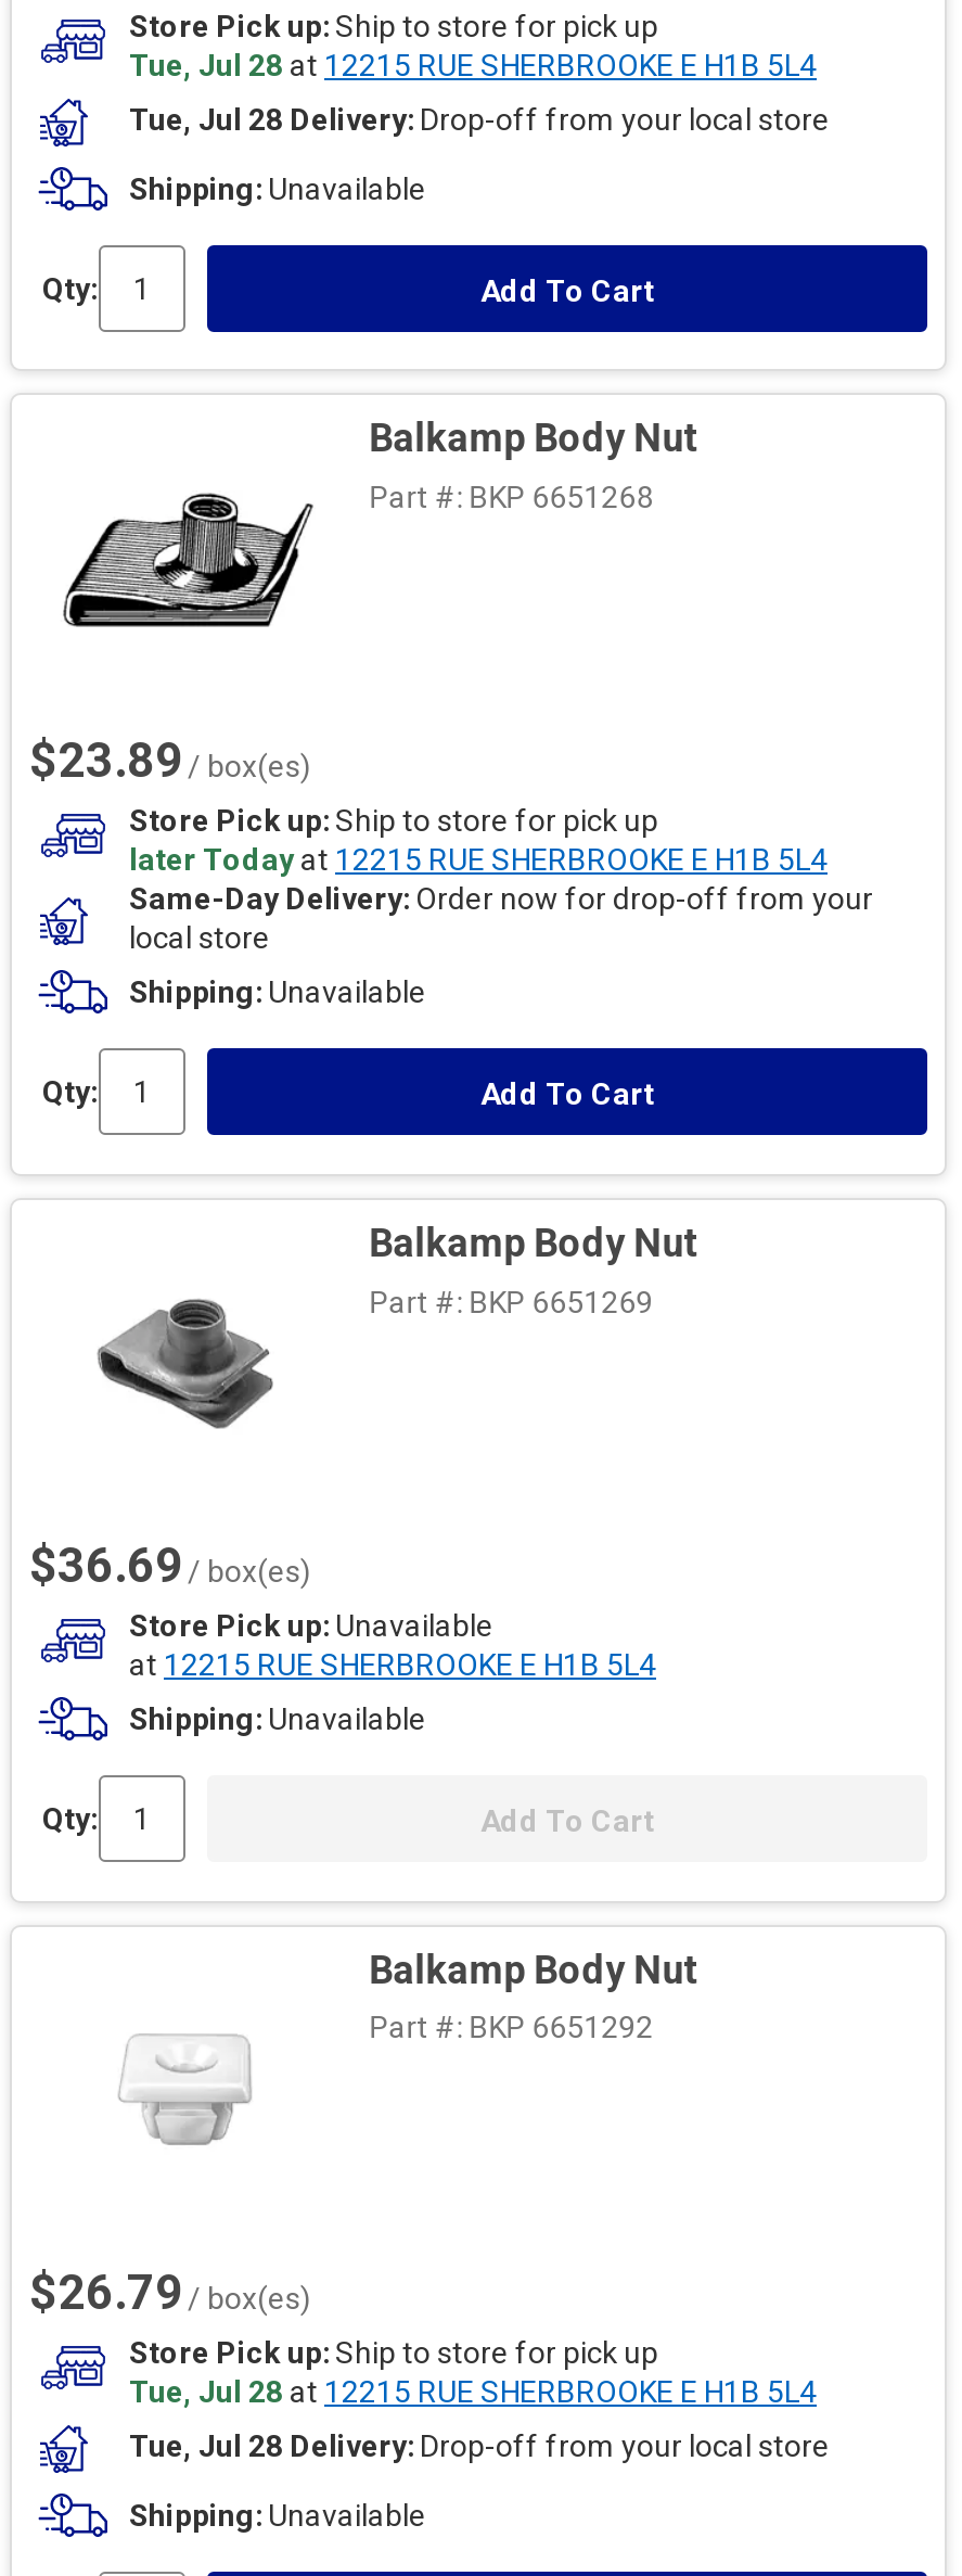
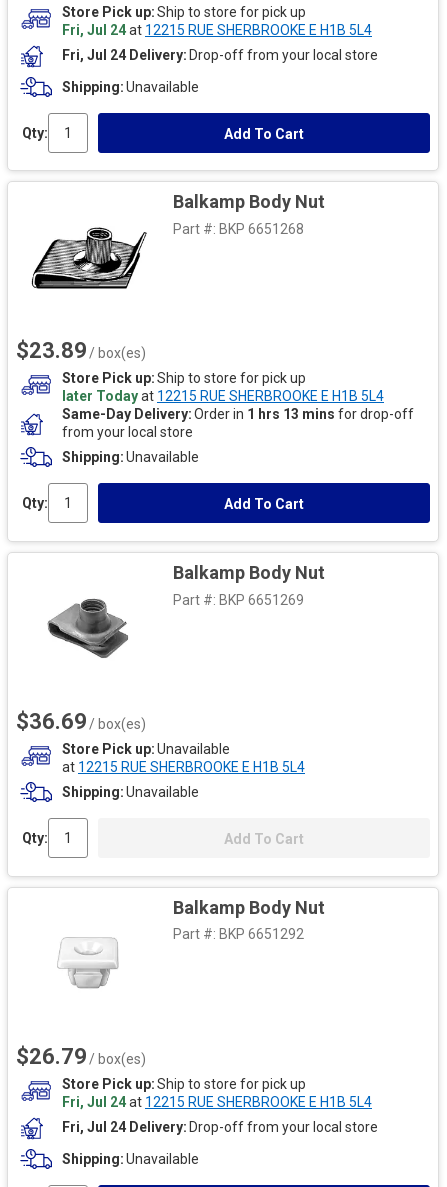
[129,47,817,82] Tue, Jul 28 at 12215 RUE SHERBROOKE E H1B 5L4 -> [62,22,372,38] Fri, Jul 24 at 12215 RUE SHERBROOKE E H1B 5L4
[129,101,830,136] Tue, Jul 28 Delivery Drop-off from your local store -> [62,47,378,63] Fri, Jul 24 Delivery Drop-off from your local store
[129,882,873,956] Same-Day Delivery Order now for drop-off from your | local store -> [62,406,414,440] Same-Day Delivery Order in 1 hrs 13 mins for drop-off | from your local store
[129,2373,817,2408] Tue, Jul 28 at 12215 RUE SHERBROOKE E H1B 5L4 -> [62,1093,372,1109] Fri, Jul 24 at 12215 RUE SHERBROOKE E H1B 5L4
[129,2427,830,2462] Tue, Jul 28 Delivery Drop-off from your local store -> [62,1118,378,1134] Fri, Jul 24 Delivery Drop-off from your local store

